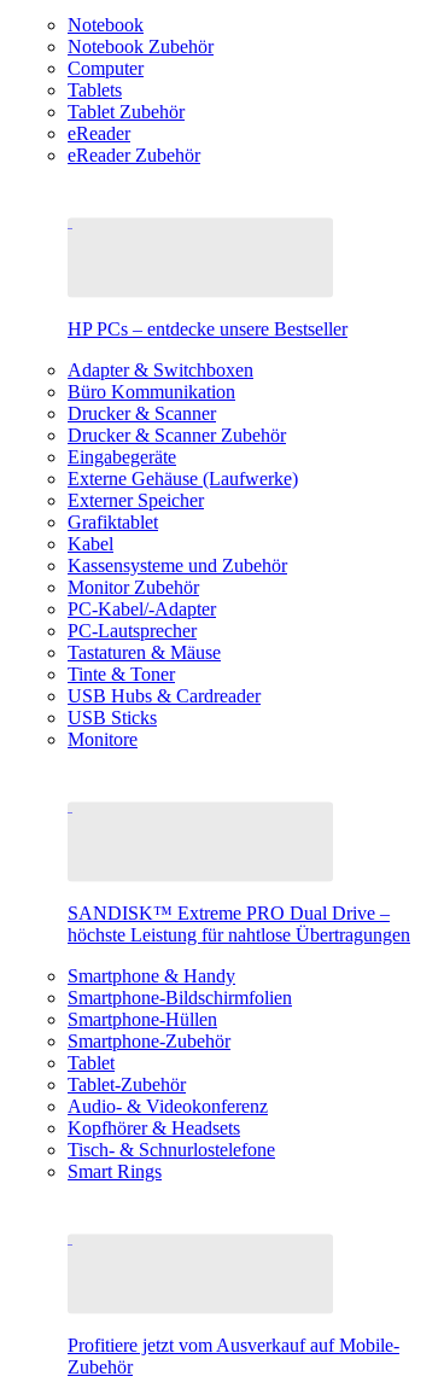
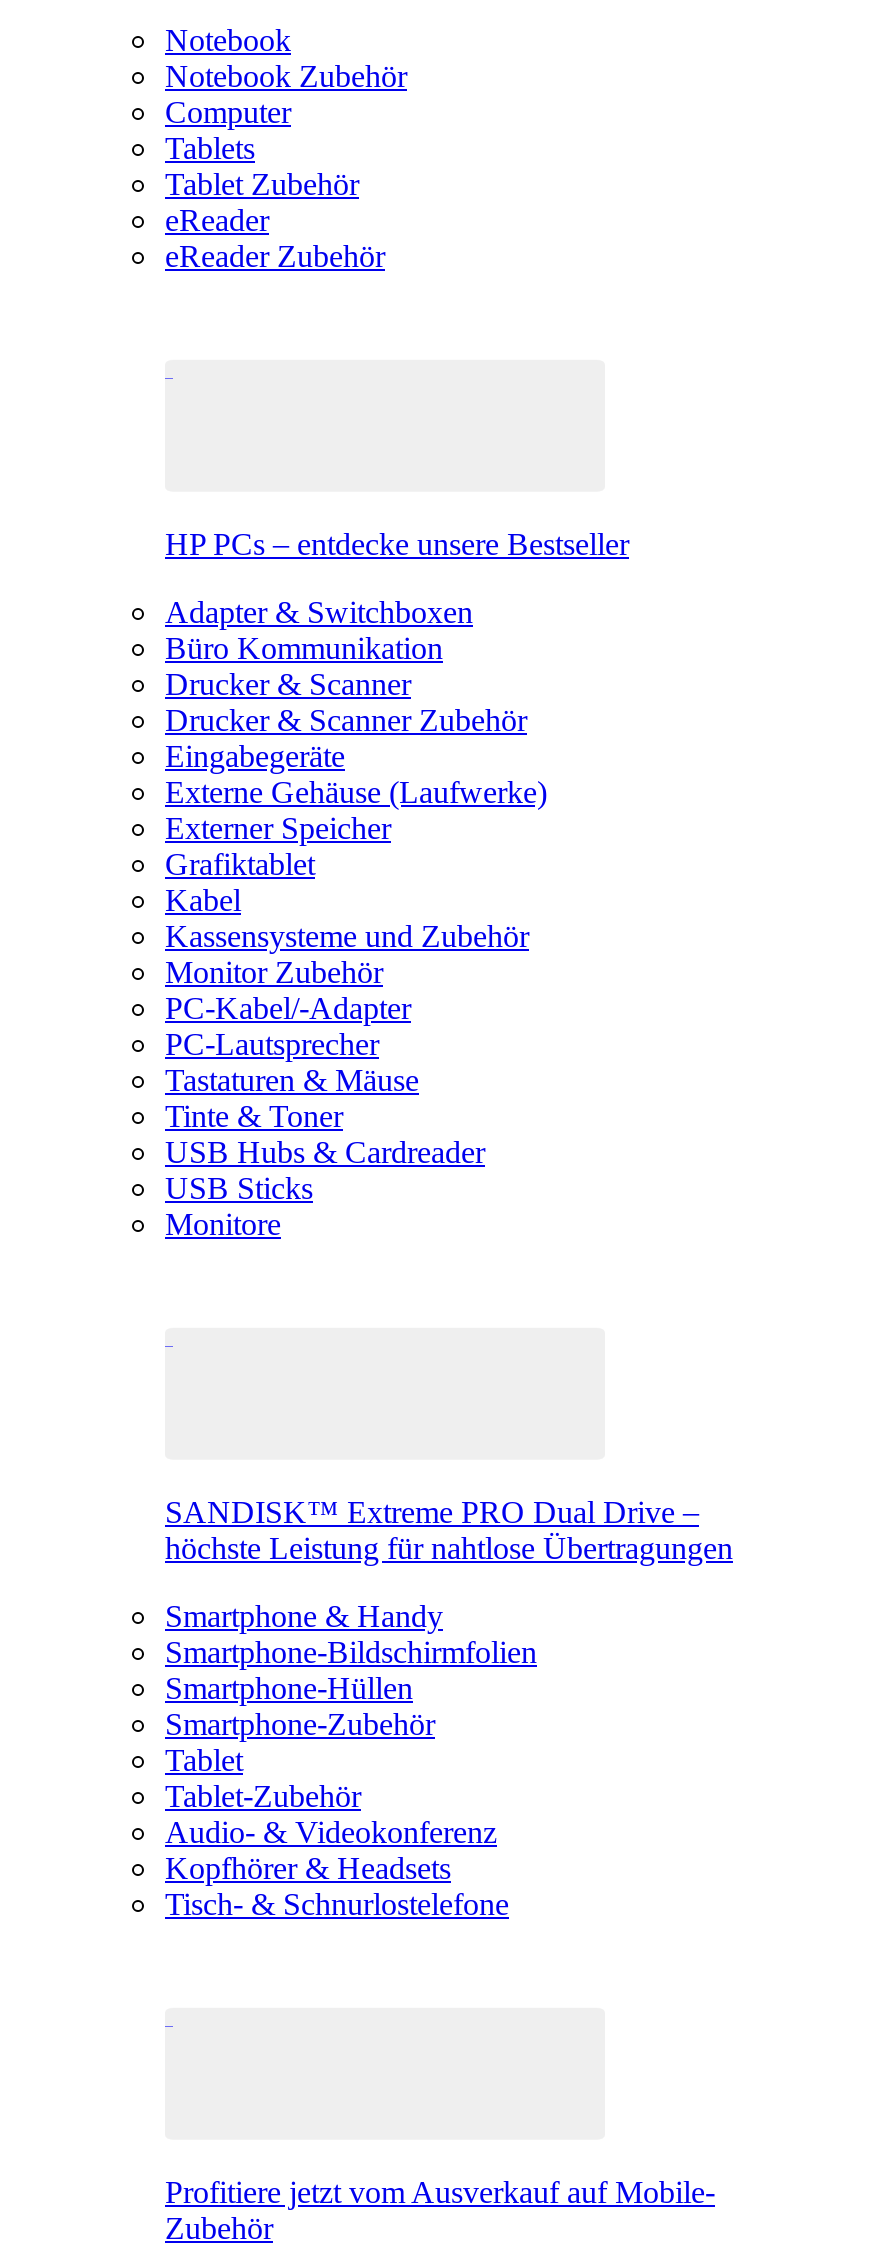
[68,1161,162,1182] Smart Rings -> none

